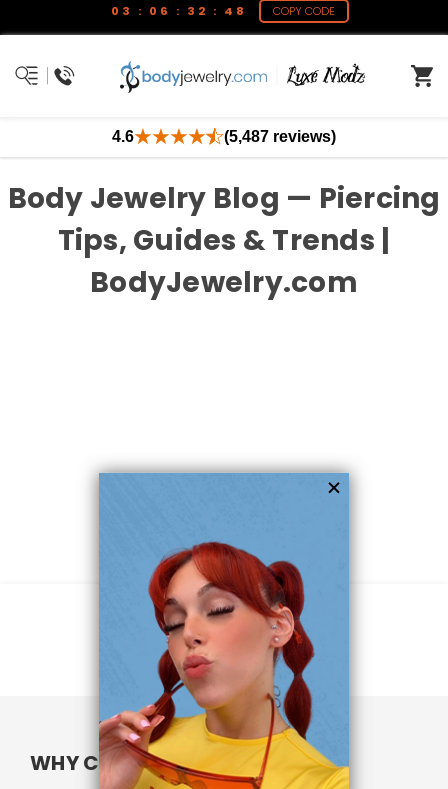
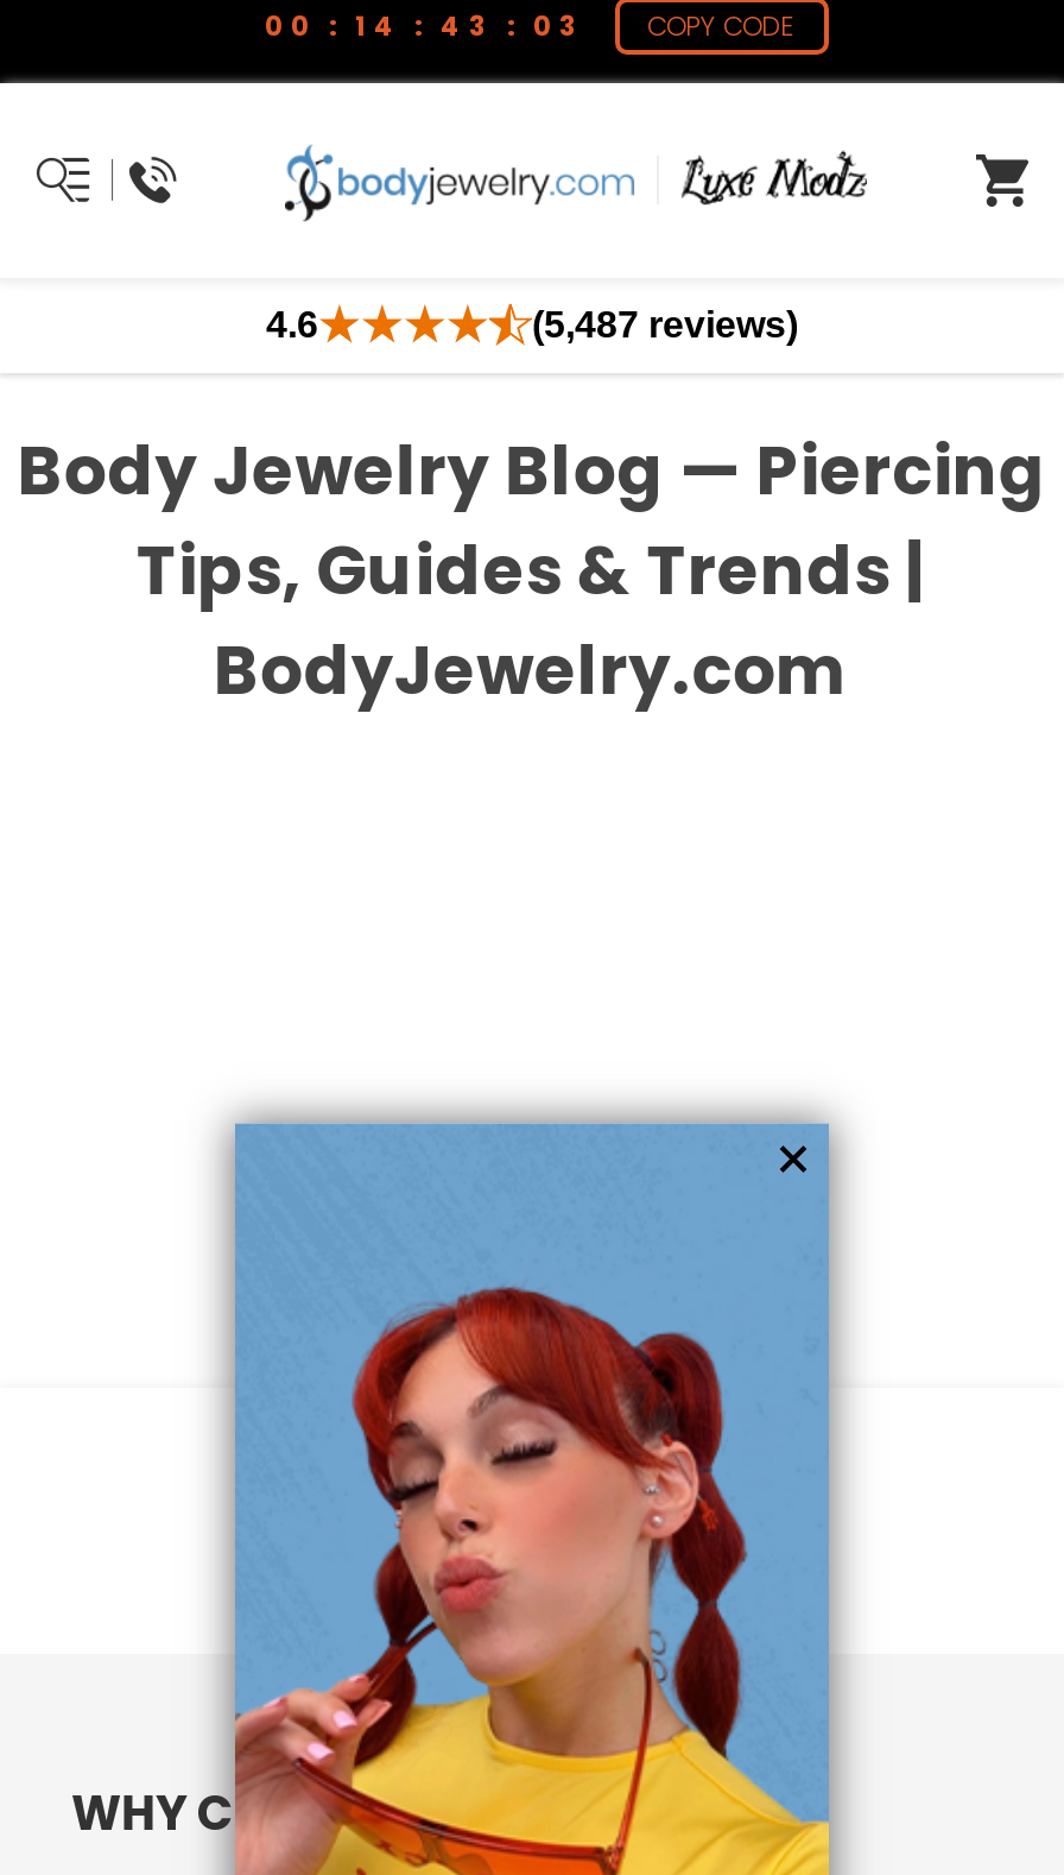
[111,3,335,19] 03 : 06 : 32 : 48 COPY CODE -> [265,7,794,45] 00 : 14 : 43 : 03 COPY CODE

